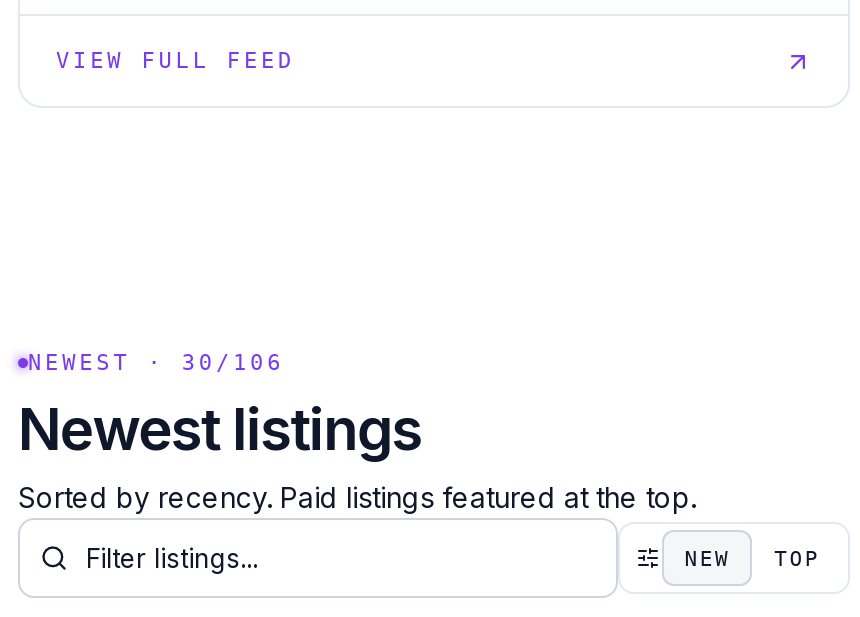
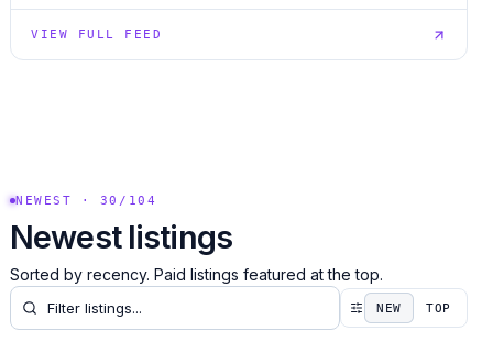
[28,350,284,376] NEWEST · 30 / 106 -> [15,194,156,208] NEWEST · 30 / 104

